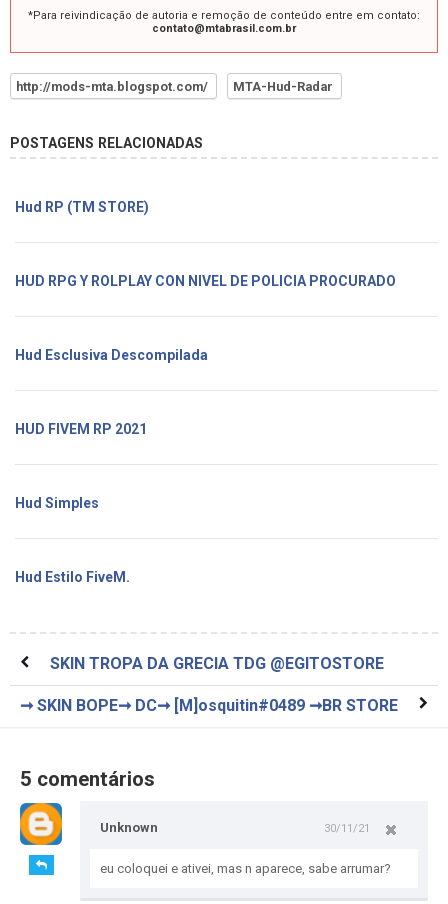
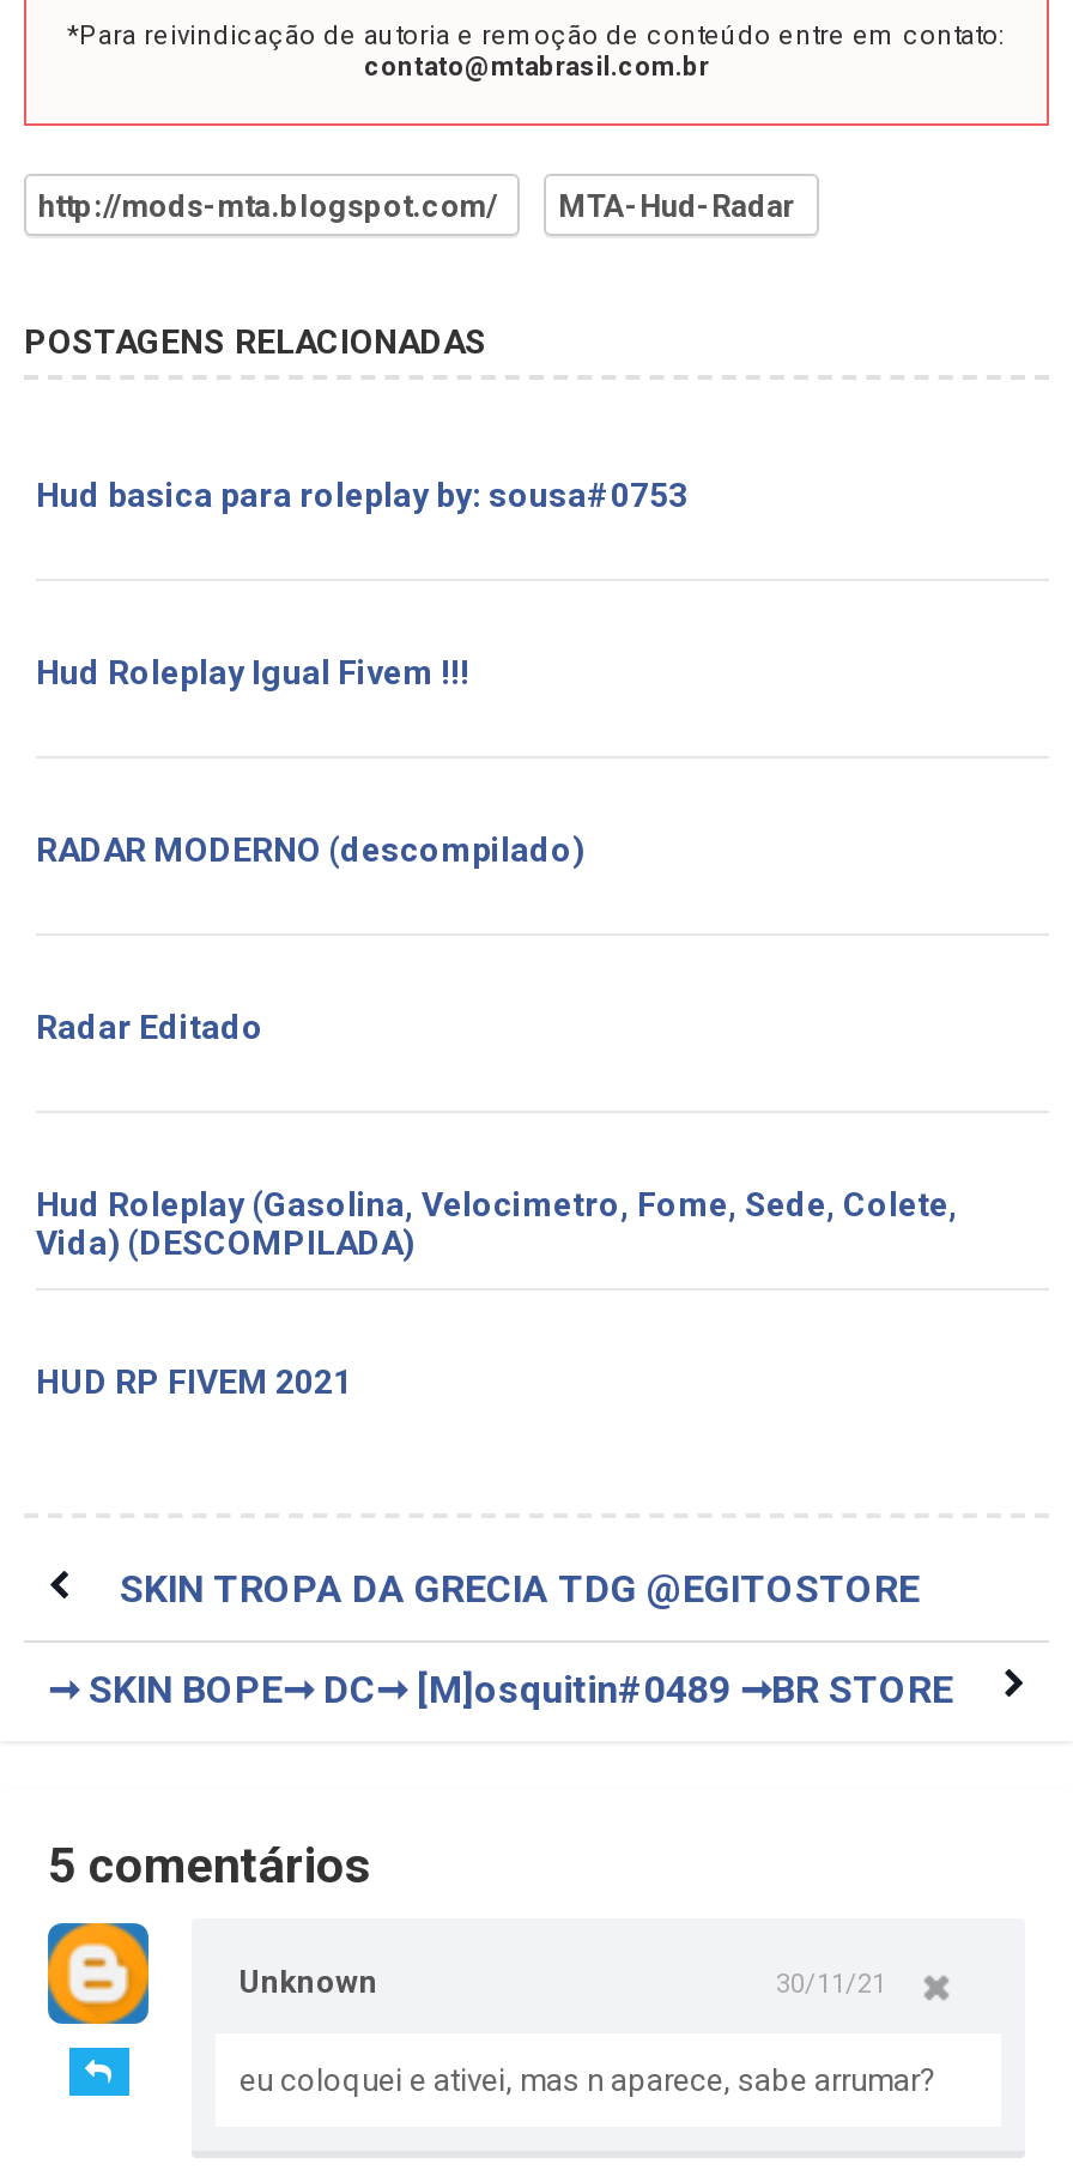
[15,198,149,214] Hud RP (TM STORE) -> [36,475,687,513] Hud basica para roleplay by: sousa#0753
[15,272,396,288] HUD RPG Y ROLPLAY CON NIVEL DE POLICIA PROCURADO -> [36,652,469,690] Hud Roleplay Igual Fivem !!!
[15,346,208,362] Hud Esclusiva Descompilada -> [36,829,584,868] RADAR MODERNO (descompilado)
[15,420,147,436] HUD FIVEM RP 2021 -> [36,1007,263,1045] Radar Editado
[15,494,99,510] Hud Simples -> [36,1184,958,1261] Hud Roleplay (Gasolina, Velocimetro, Fome, Sede, Colete, | Vida) (DESCOMPILADA)
[15,568,130,584] Hud Estilo FiveM. -> [36,1361,352,1400] HUD RP FIVEM 2021

